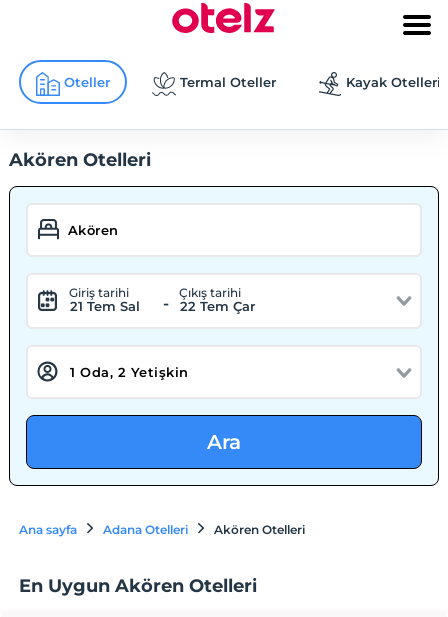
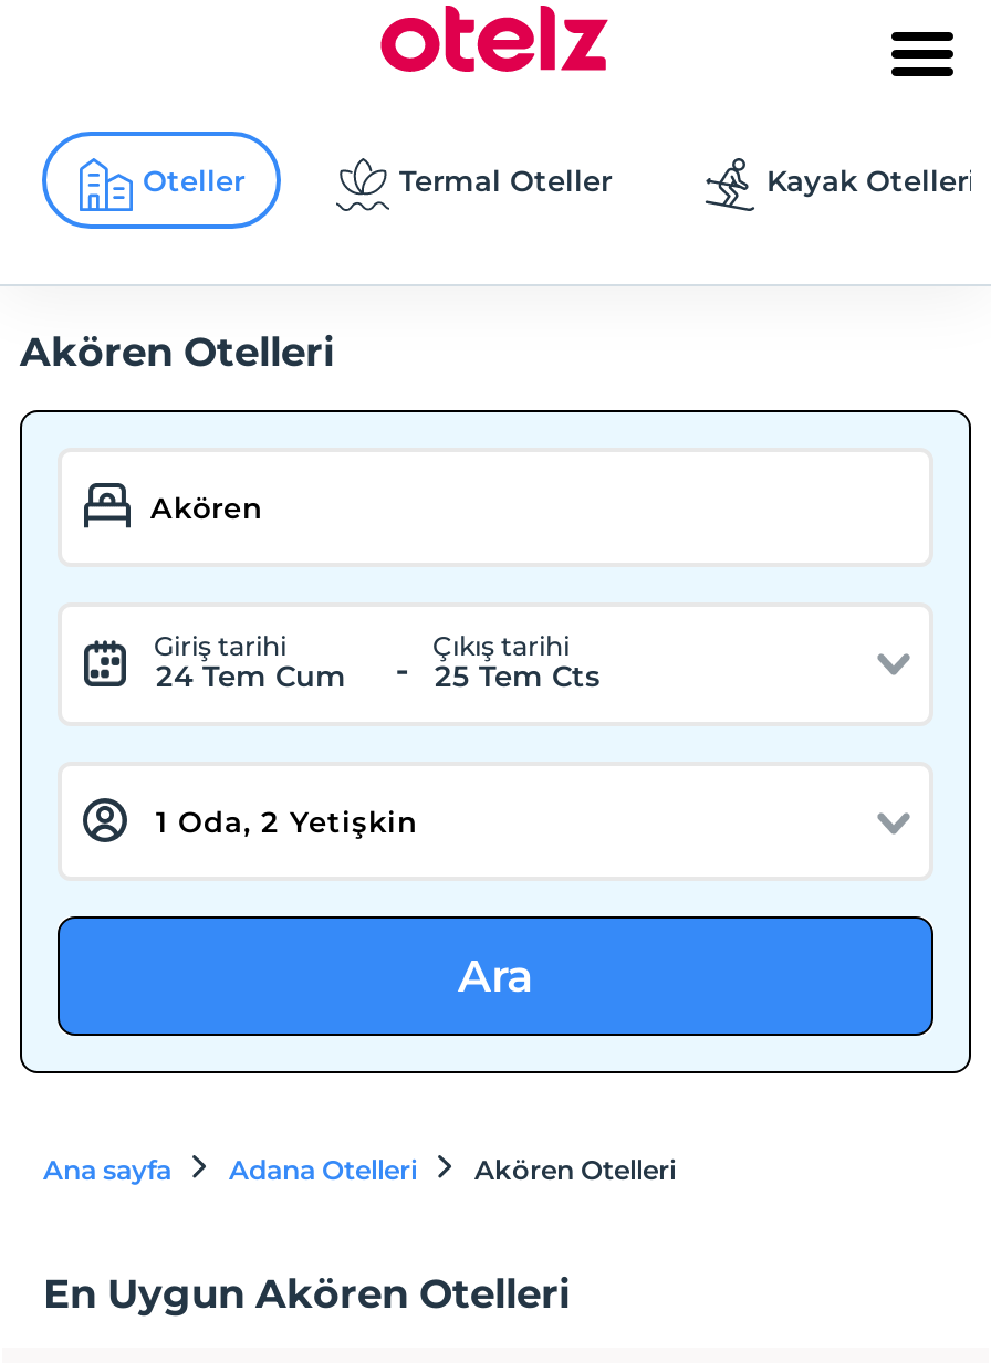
[70,298,140,314] 21 Tem Sal -> [156,658,346,693] 24 Tem Cum
[180,298,255,314] 22 Tem Çar -> [435,658,601,693] 25 Tem Cts

